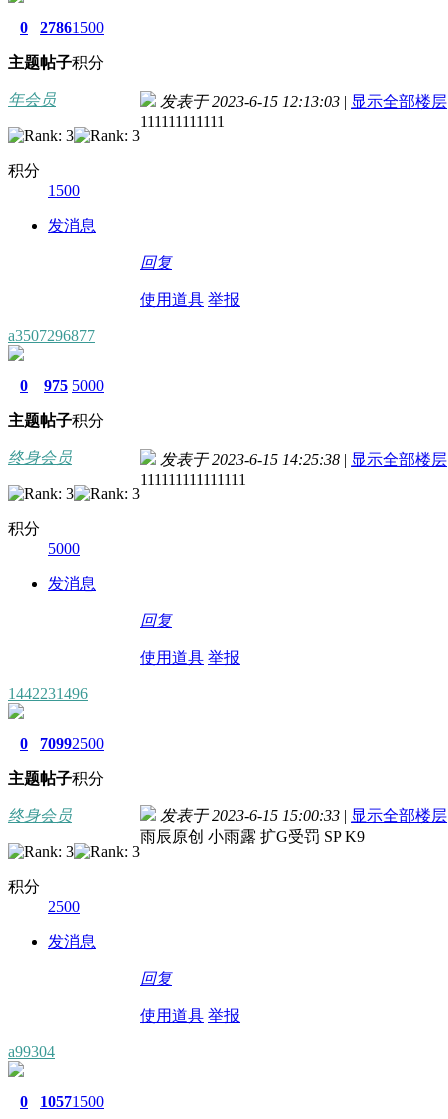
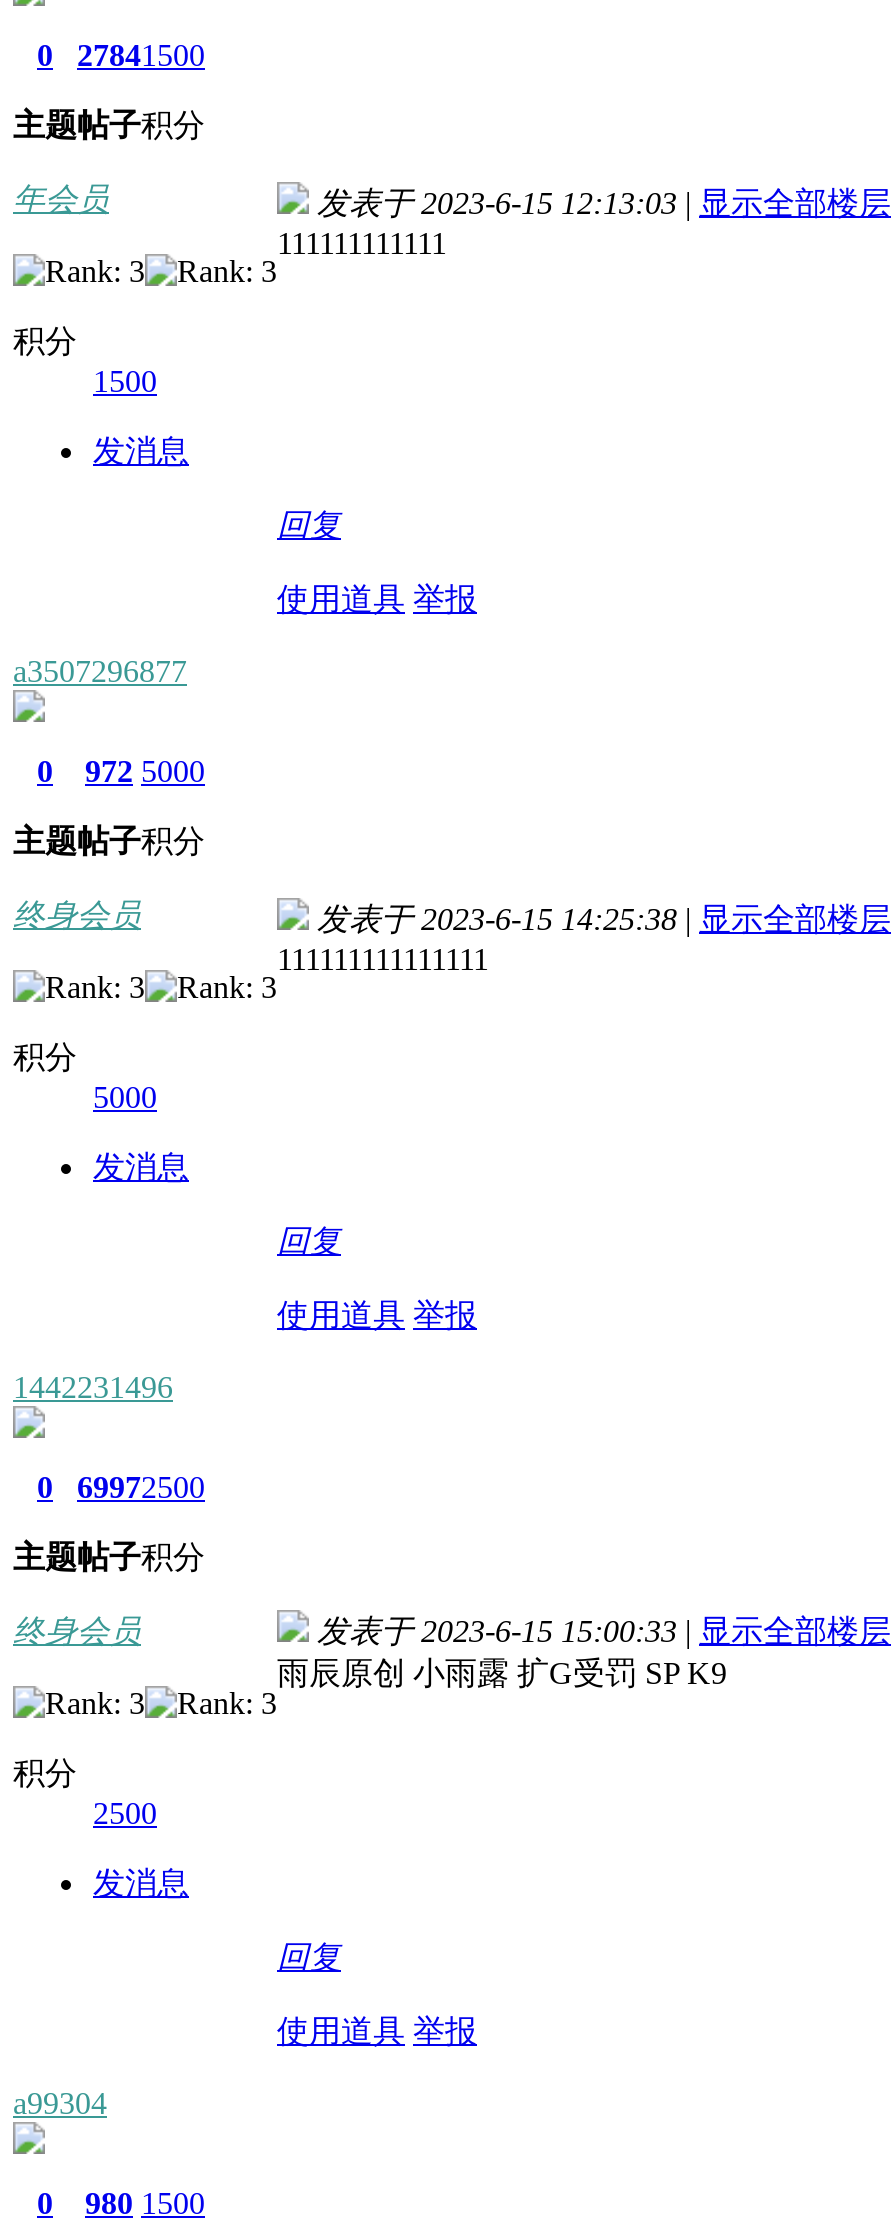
[20,19,104,36] 0 2786 1500 -> [37,38,205,72] 0 2784 1500
[20,377,104,394] 0 975 5000 -> [37,754,205,788] 0 972 5000
[20,735,104,752] 0 7099 2500 -> [37,1470,205,1504] 0 6997 2500
[20,1093,104,1110] 0 1057 1500 -> [37,2186,205,2220] 0 980 1500

